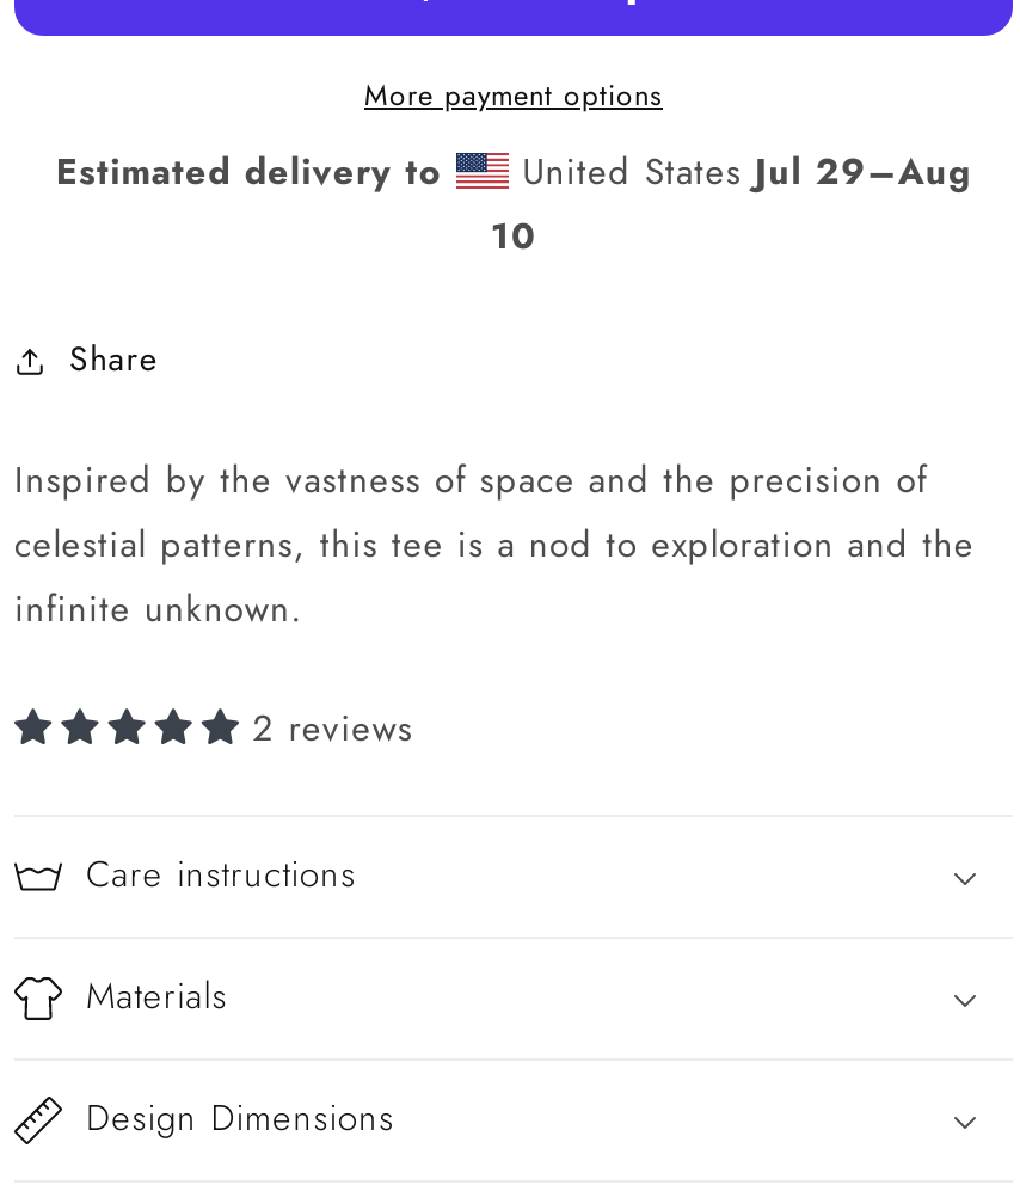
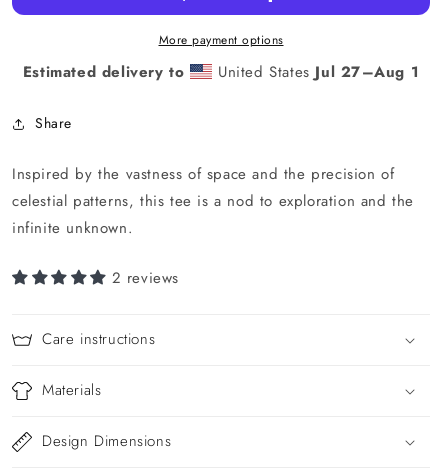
[491,146,971,263] United States Jul 29–Aug | 10 -> [212,61,419,83] United States Jul 27–Aug 1

